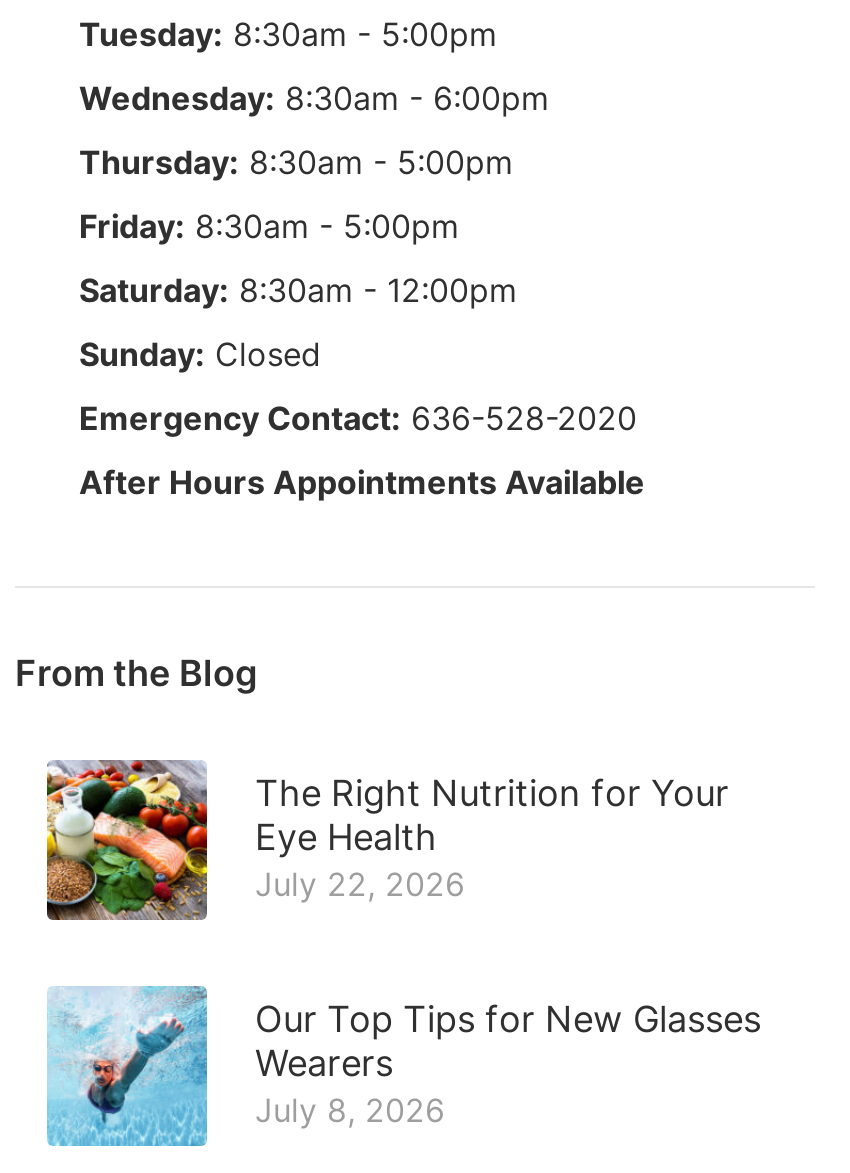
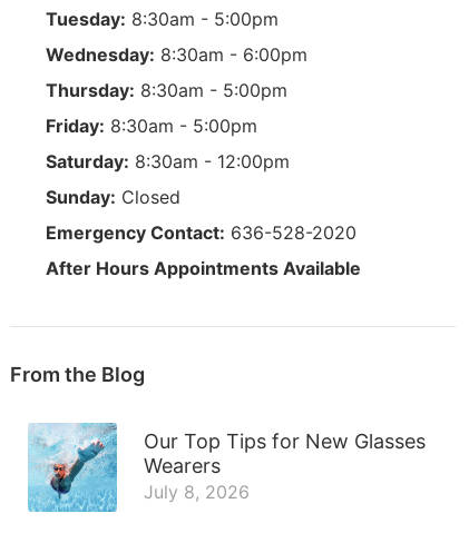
[45,758,729,922] [image] | The Right Nutrition for Your | Eye Health | July 22, 2026 -> none

